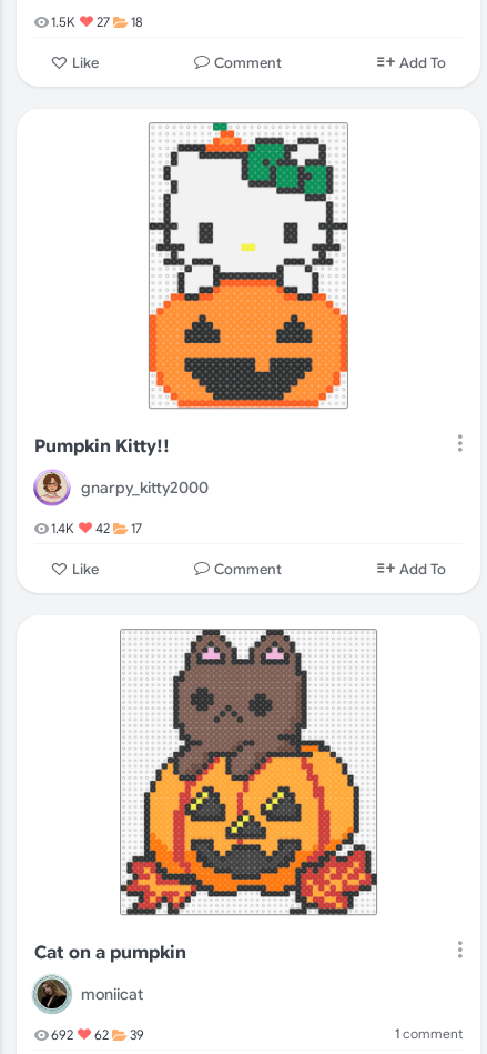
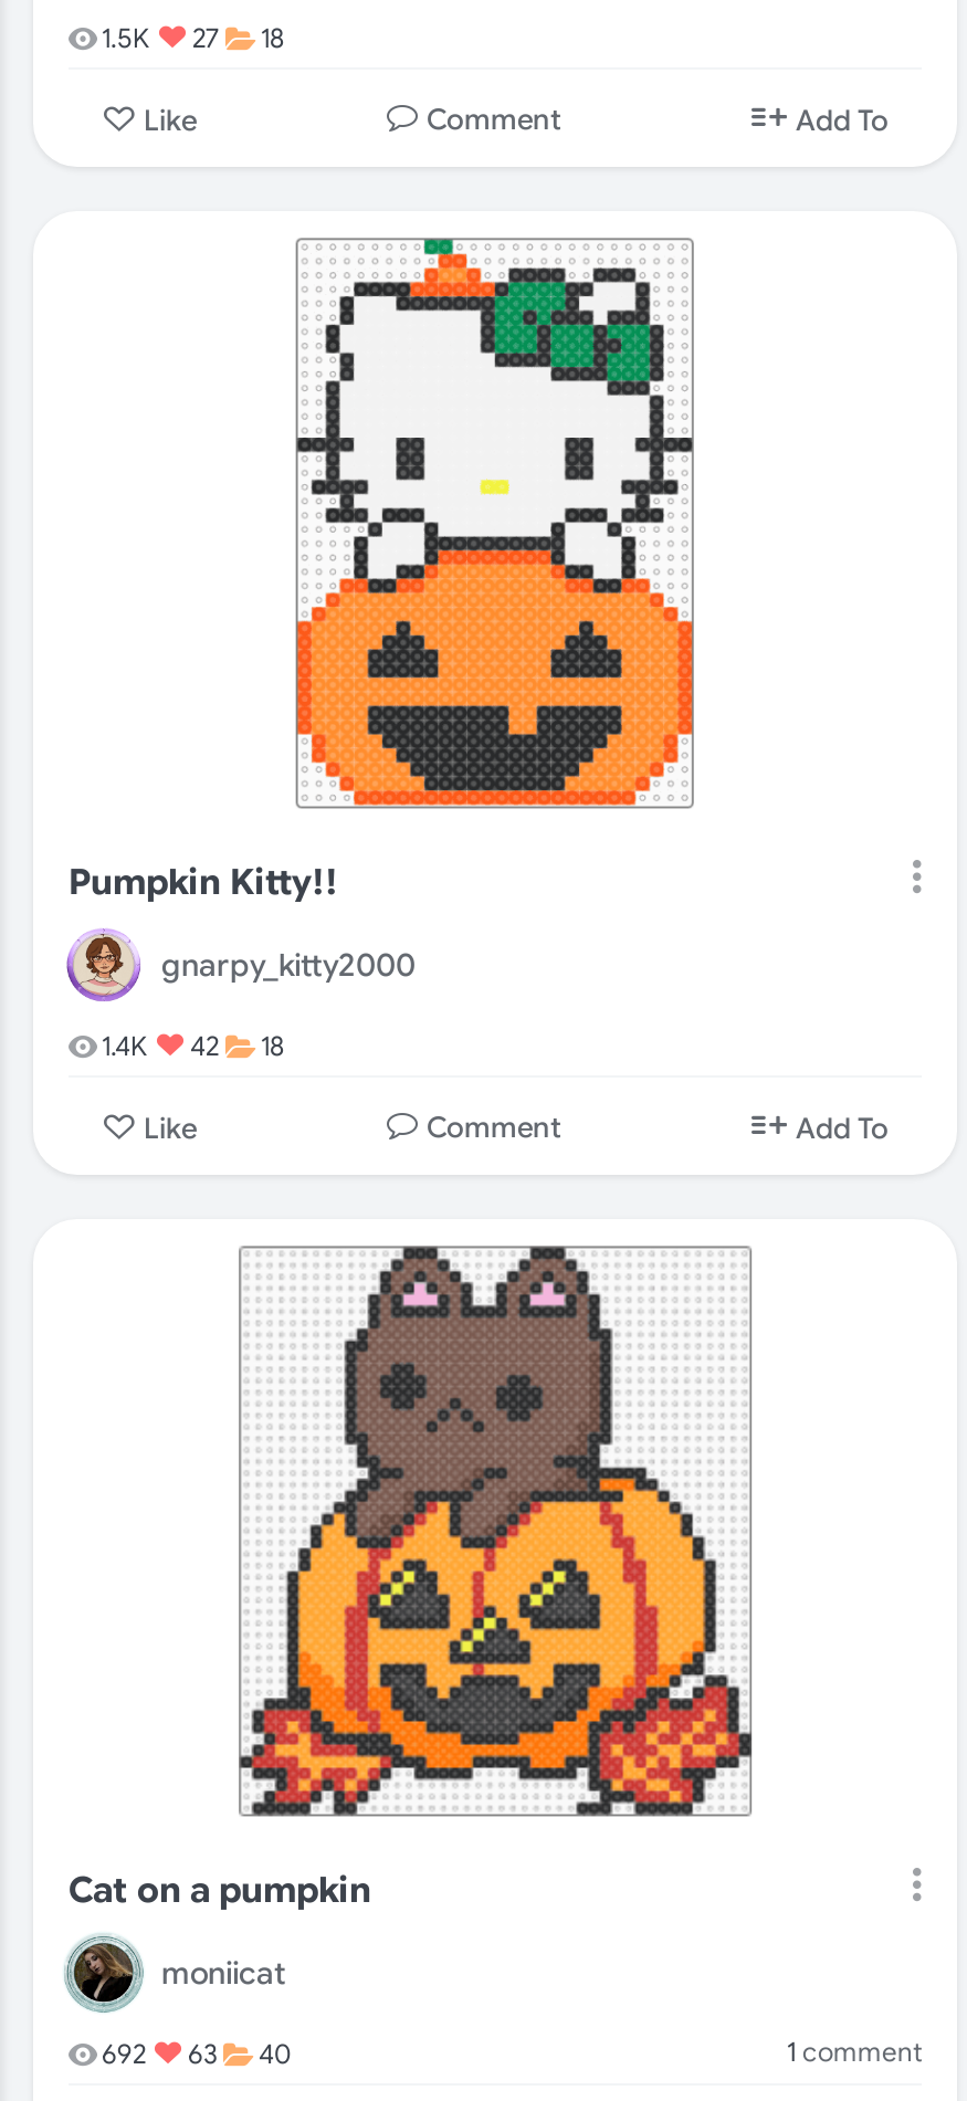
[51,519,142,536] 1.4K 42 17 -> [102,1028,285,1061] 1.4K 42 18
[94,1026,109,1042] 62 -> [188,2036,217,2069] 63
[130,1026,144,1042] 39 -> [259,2036,292,2069] 40

